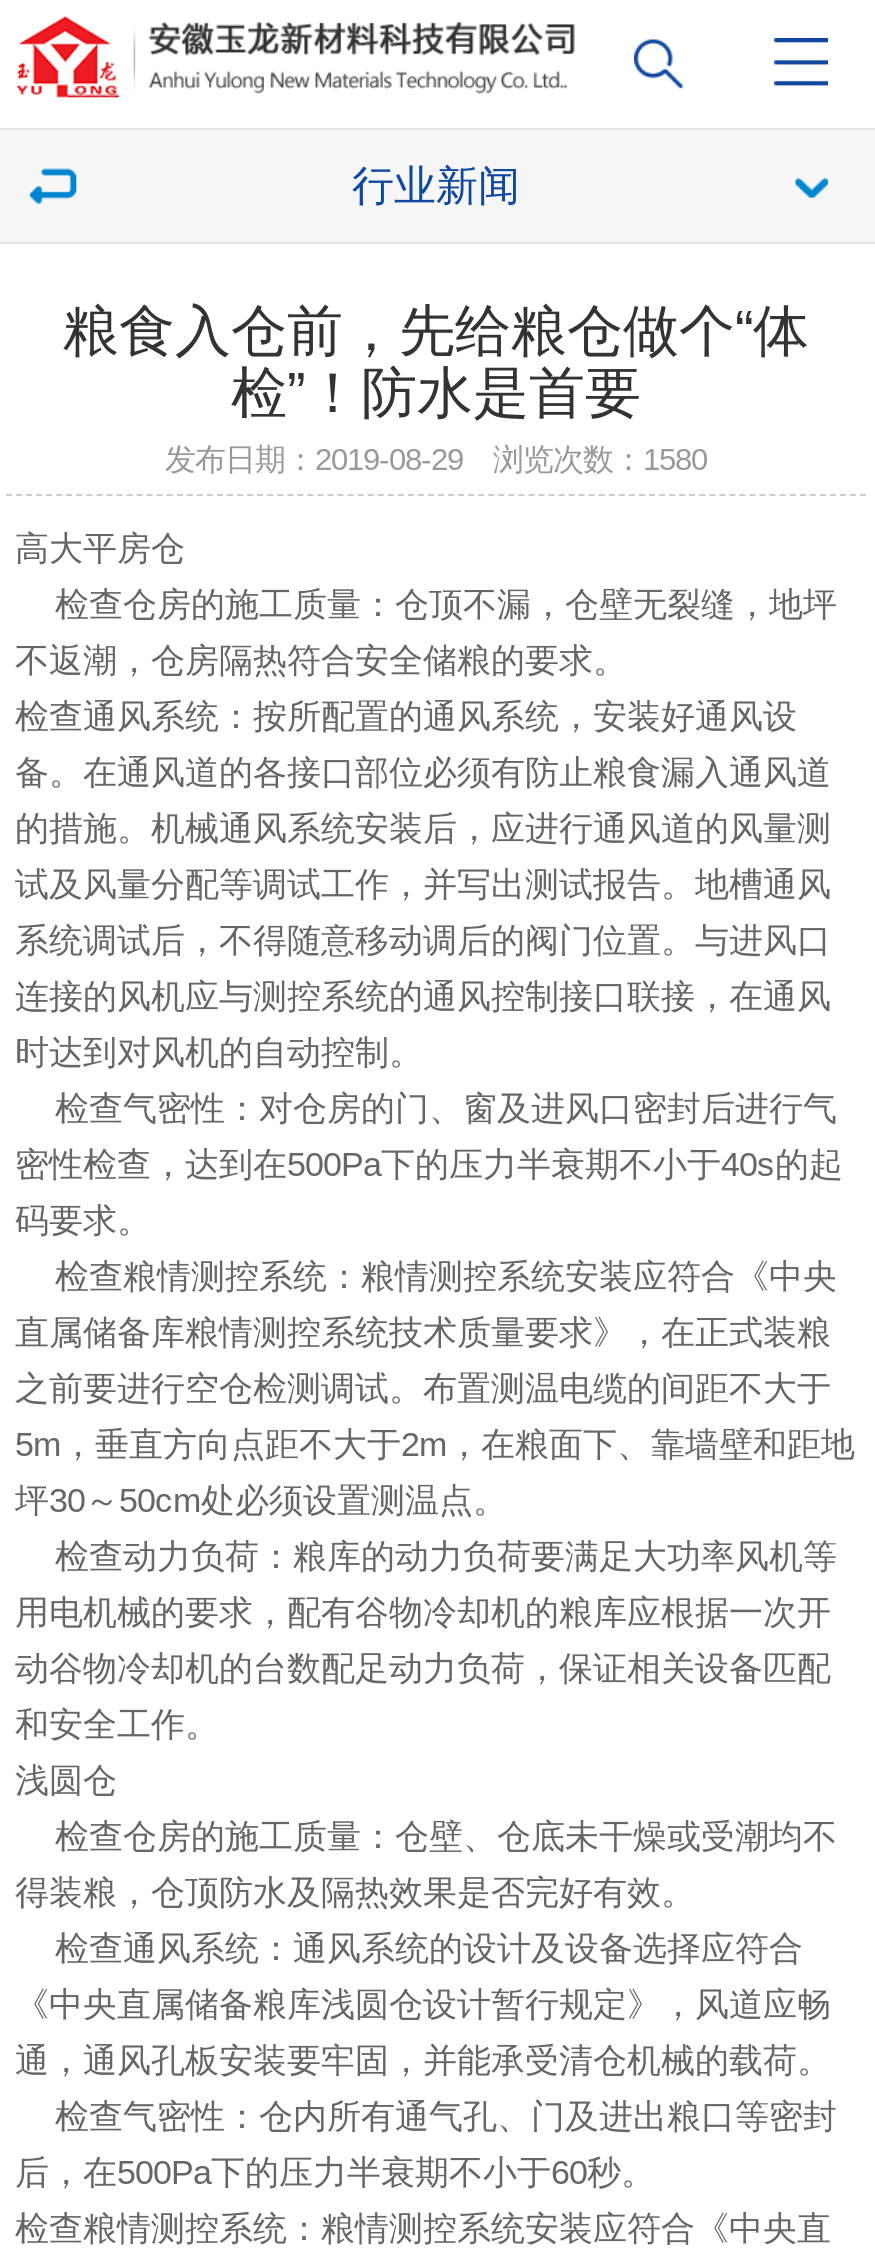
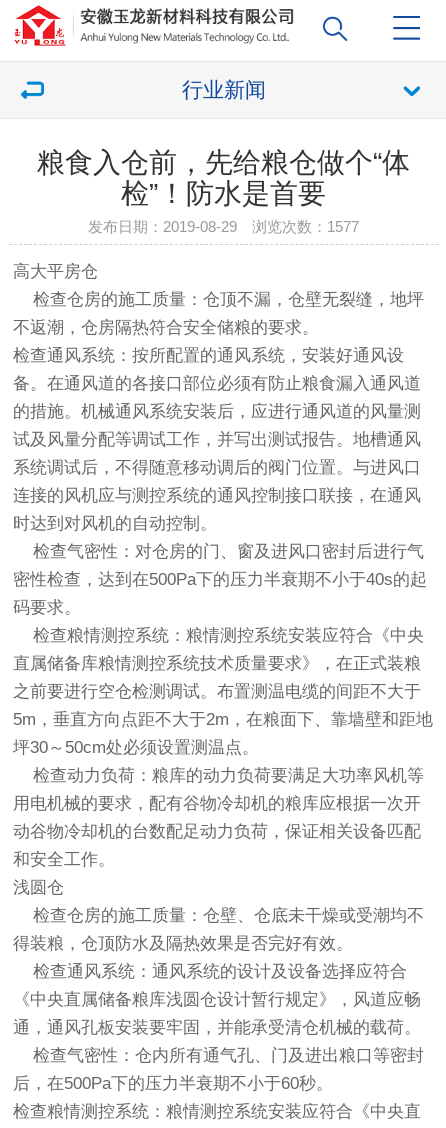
[165,442,707,476] 发布日期：2019-08-29 浏览次数：1580 -> [88,218,359,235] 发布日期：2019-08-29 浏览次数：1577

